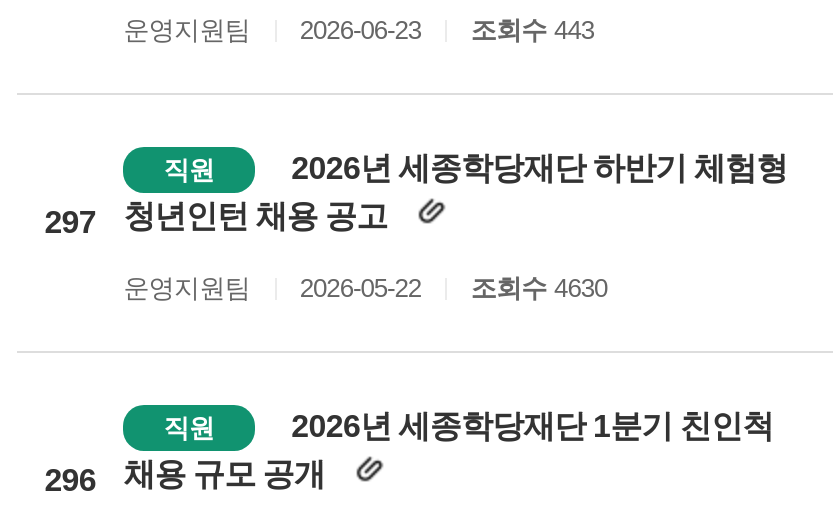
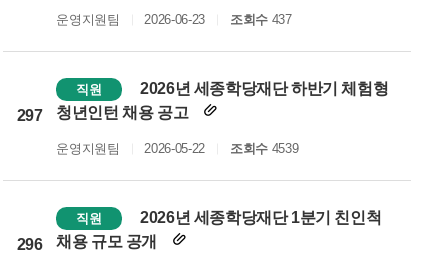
[123,15,594,45] 운영지원팀 2026-06-23 조회수 443 -> [56,12,292,27] 운영지원팀 2026-06-23 조회수 437
[123,273,607,303] 운영지원팀 2026-05-22 조회수 4630 -> [56,141,298,156] 운영지원팀 2026-05-22 조회수 4539

